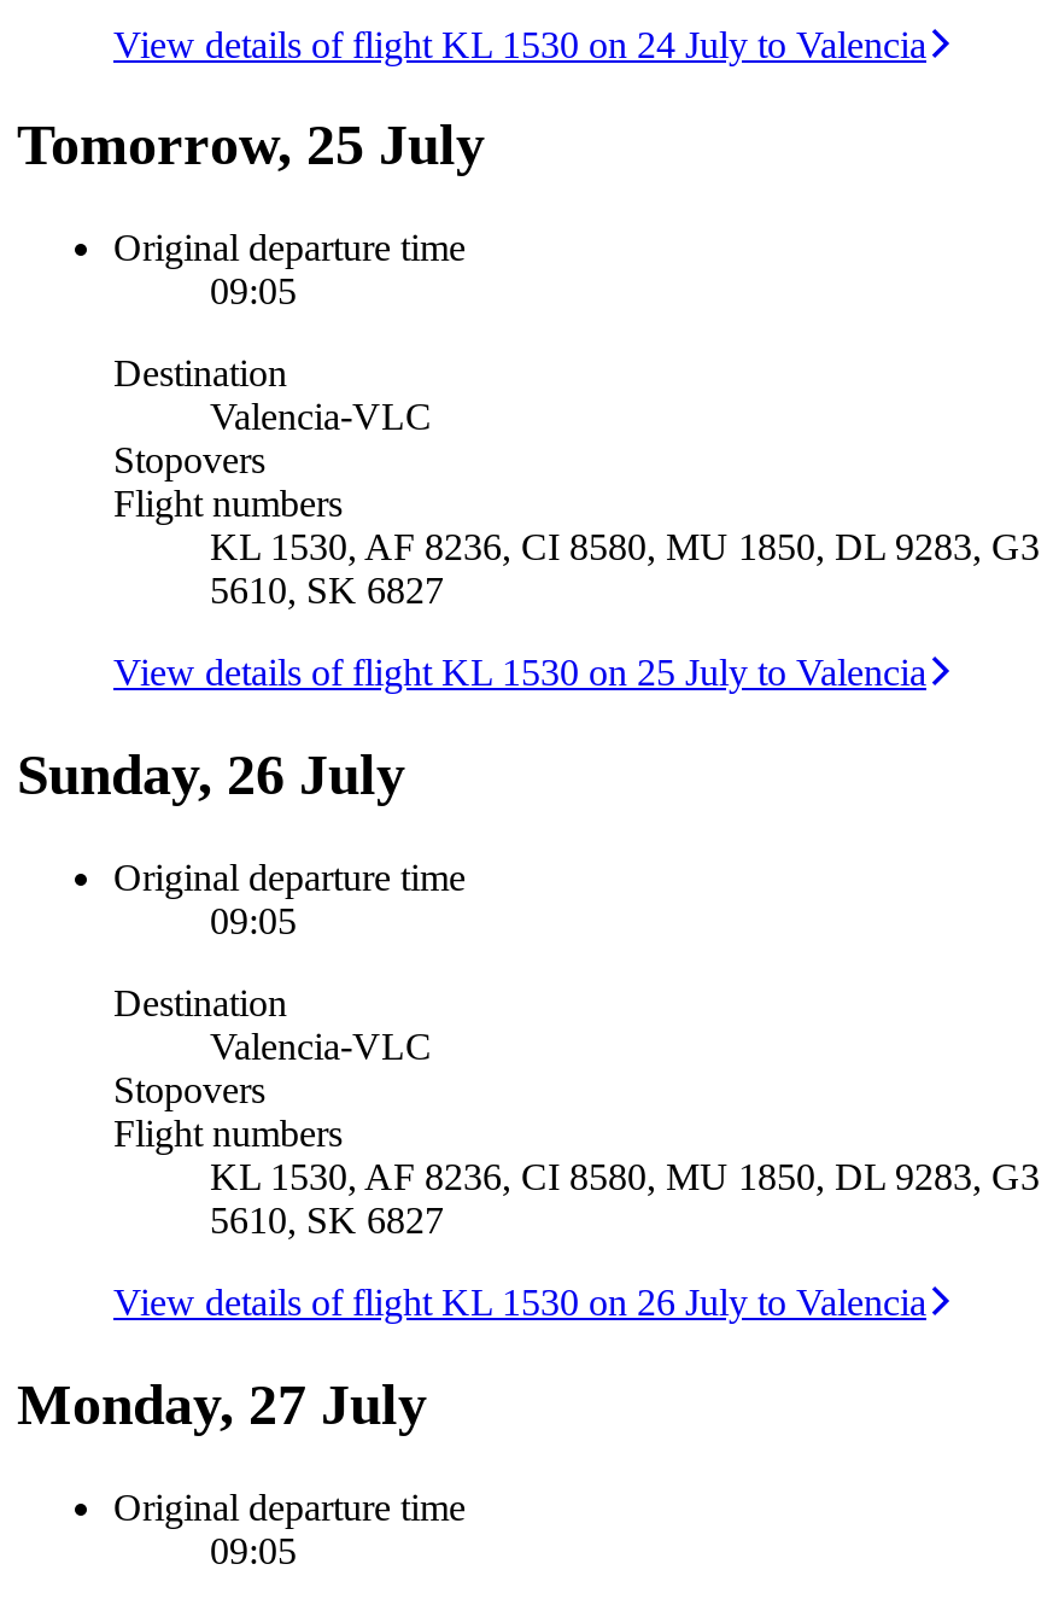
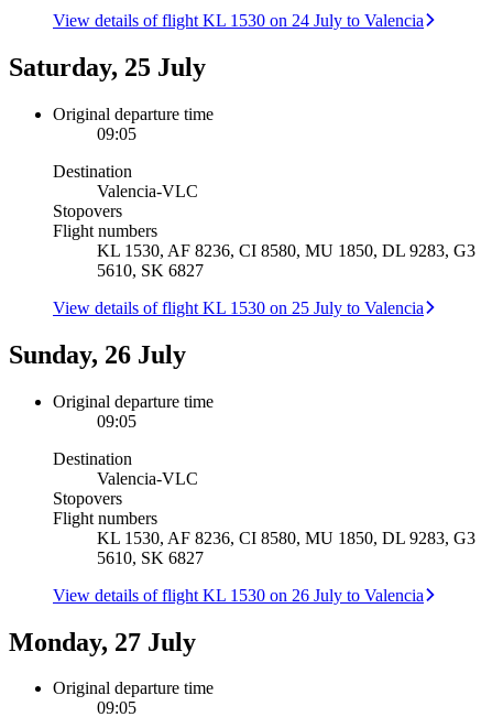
[17,114,485,177] Tomorrow, 25 July -> [9,53,206,81] Saturday, 25 July

